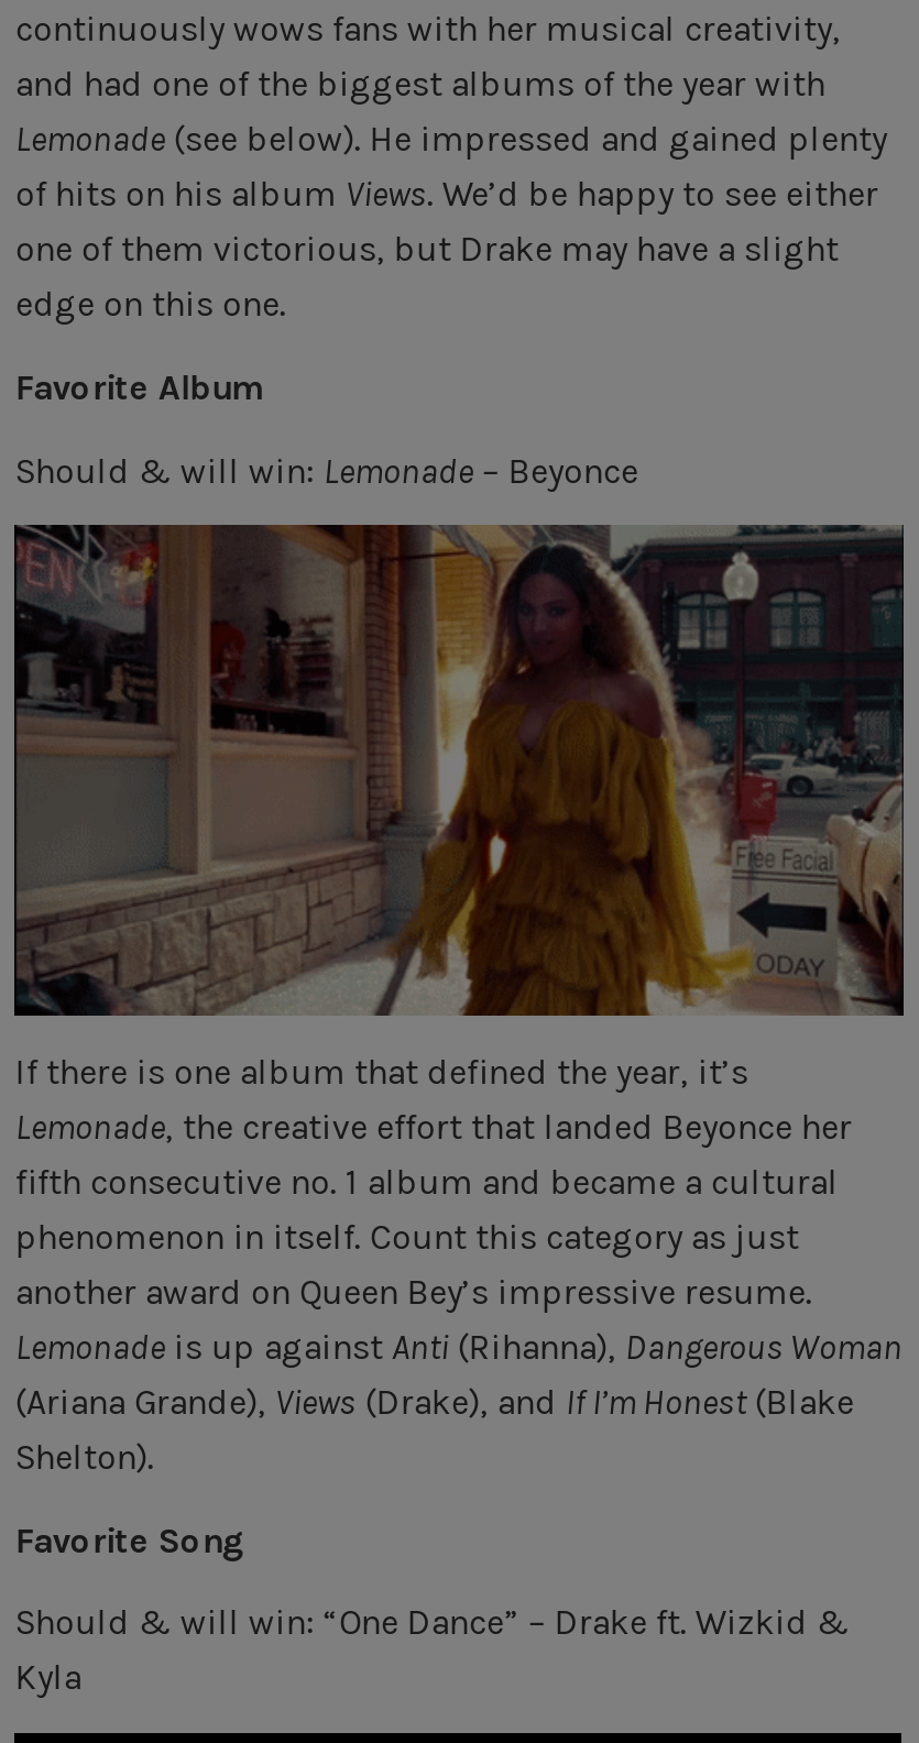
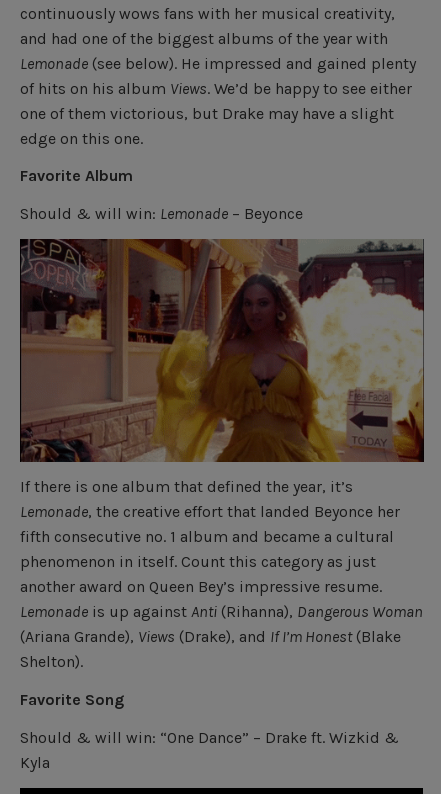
[17,524,904,1017] [image] -> [21,238,424,463] [image]

